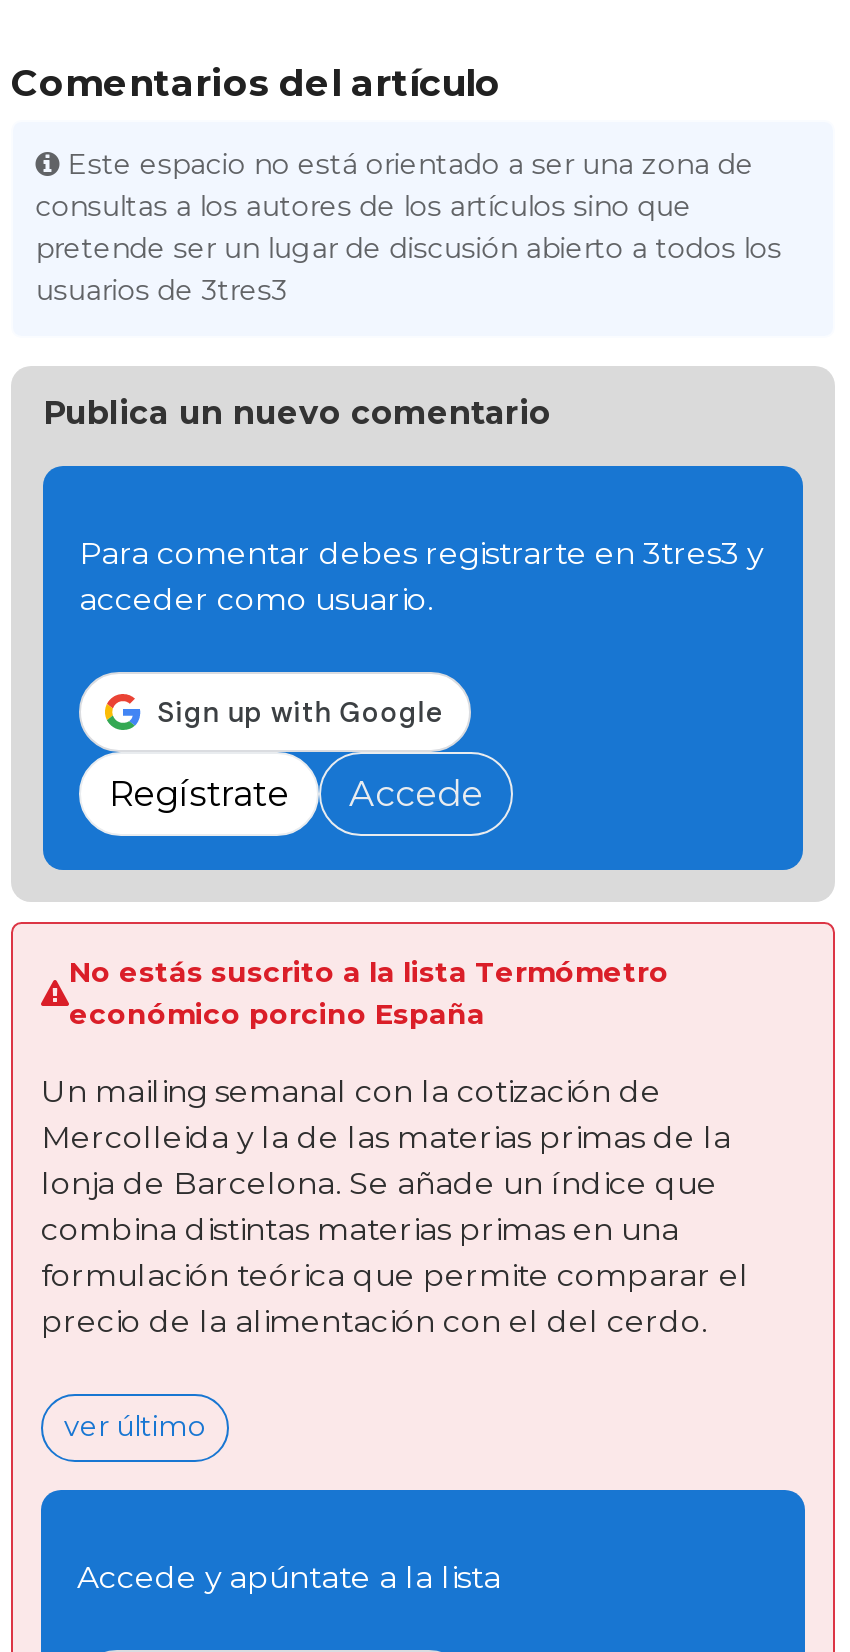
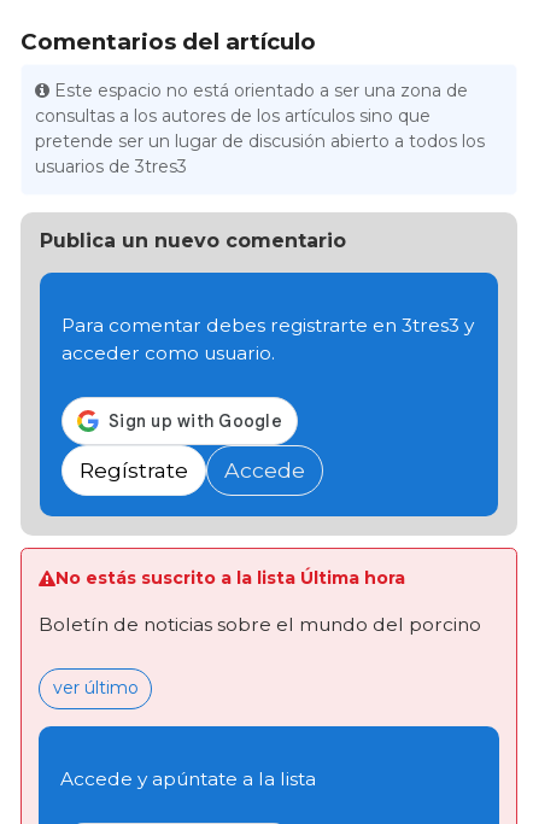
[69,955,669,1033] No estás suscrito a la lista Termómetro | económico porcino España -> [55,568,405,589] No estás suscrito a la lista Última hora
[41,1072,749,1340] Un mailing semanal con la cotización de | Mercolleida y la de las materias primas de la | lonja de Barcelona. Se añade un índice que | combina distintas materias primas en una | formulación teórica que permite comparar el | precio de la alimentación con el del cerdo. -> [39,613,481,636] Boletín de noticias sobre el mundo del porcino

